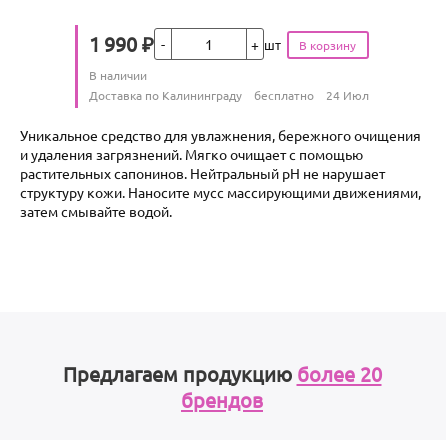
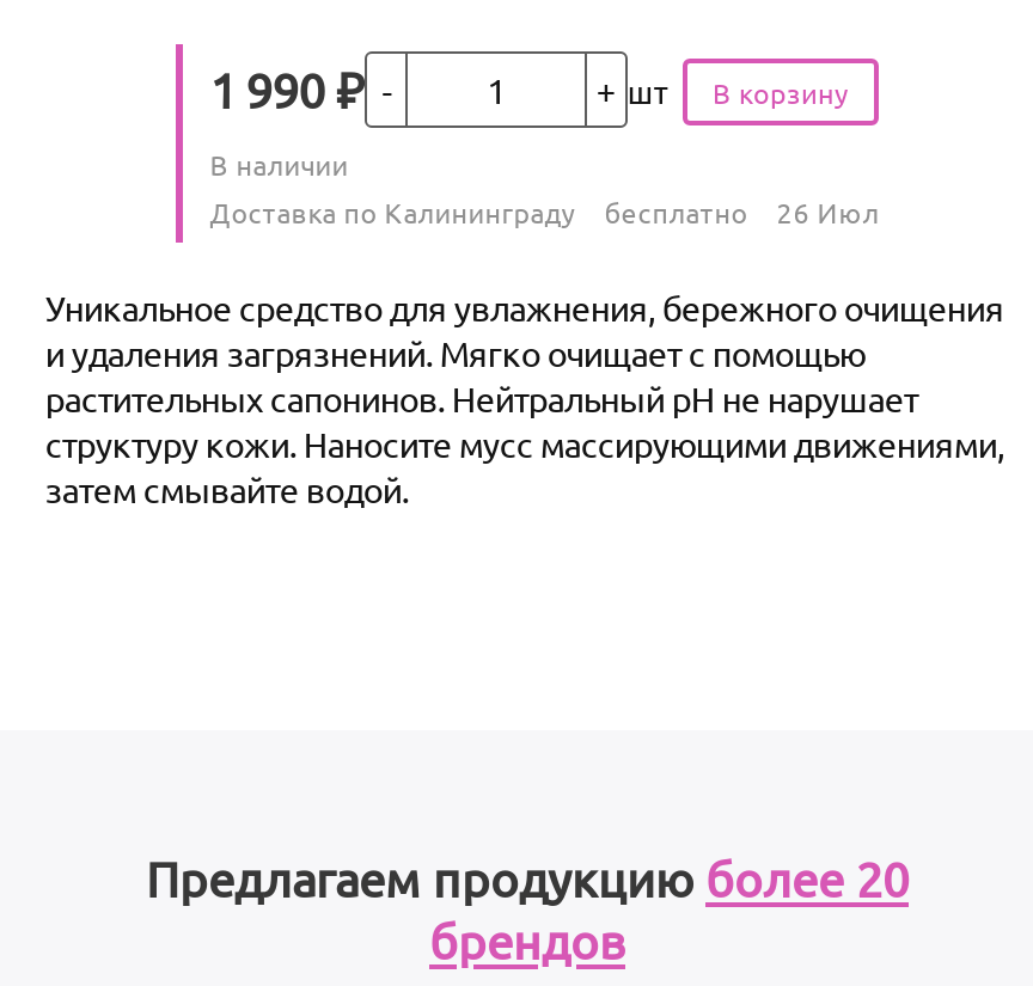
[326,87,369,103] 24 Июл -> [777,191,879,230] 26 Июл

